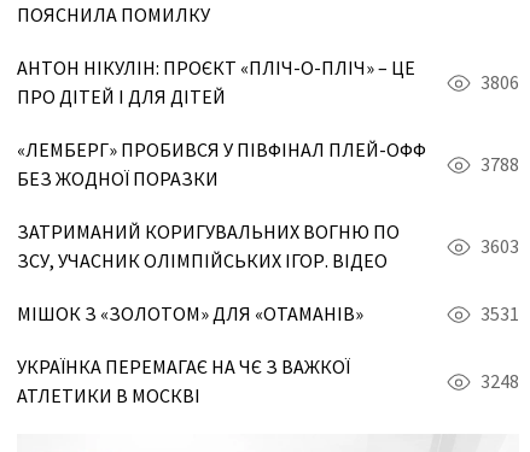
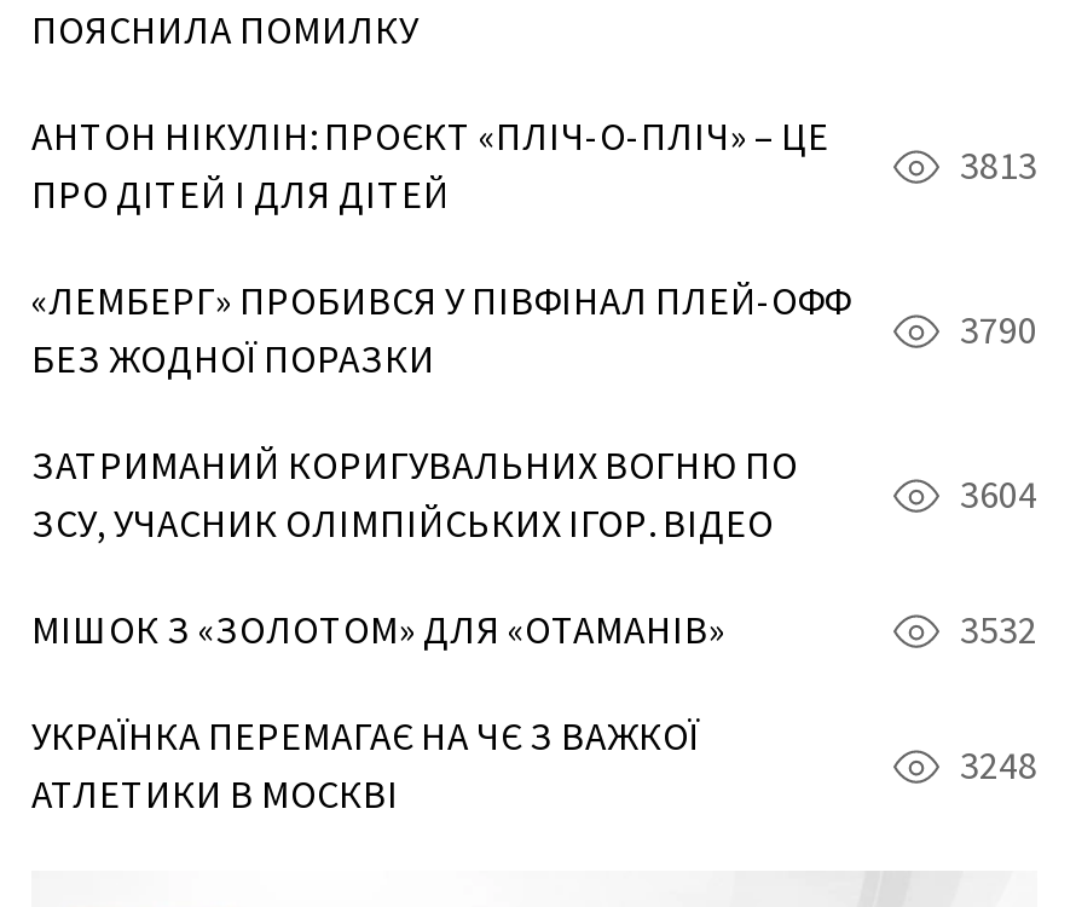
[481,70,519,94] 3806 -> [960,141,1037,189] 3813
[481,152,519,176] 3788 -> [960,305,1037,353] 3790
[481,234,519,258] 3603 -> [960,469,1037,518] 3604
[481,301,519,326] 3531 -> [960,605,1037,653] 3532

